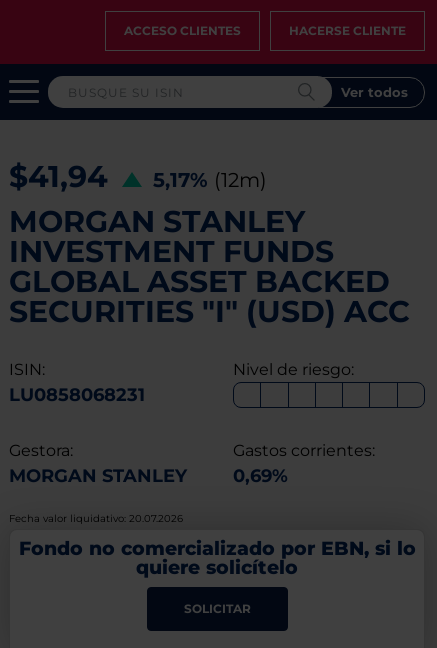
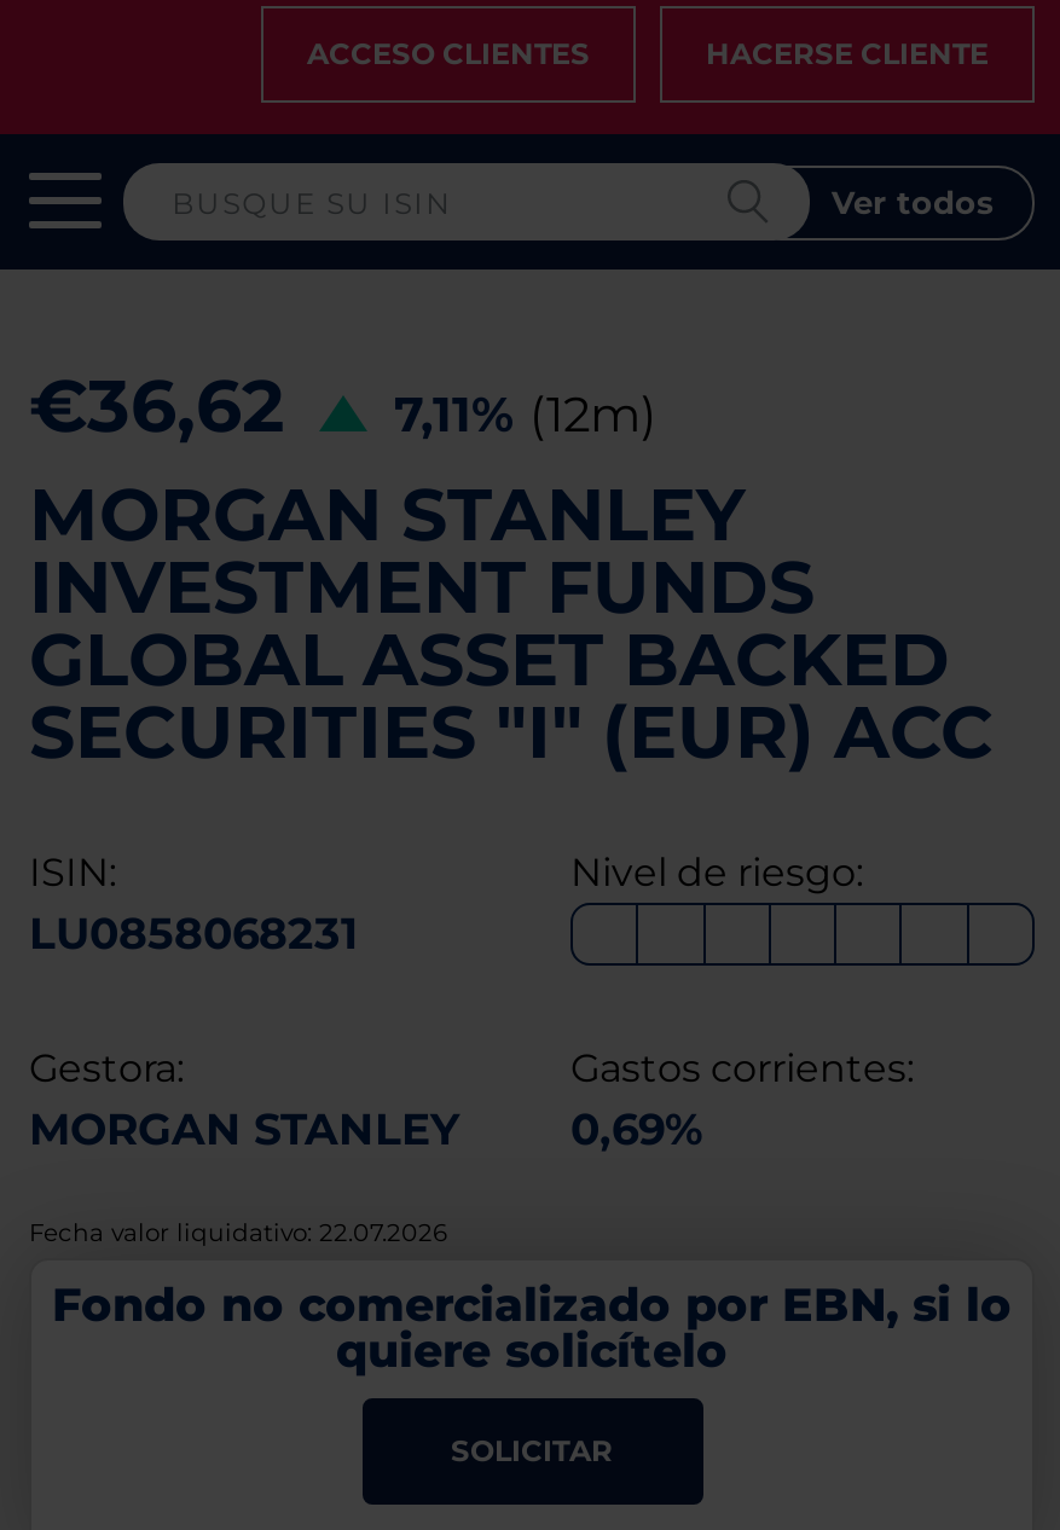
[9,158,108,195] $41,94 -> [29,361,285,451] €36,62
[147,168,267,192] 5,17% (12m) -> [380,386,658,444] 7,11% (12m)
[9,293,410,330] SECURITIES "I" (USD) ACC -> [29,688,994,777] SECURITIES "I" (EUR) ACC
[9,512,183,525] Fecha valor liquidativo: 20.07.2026 -> [29,1217,447,1248] Fecha valor liquidativo: 22.07.2026

